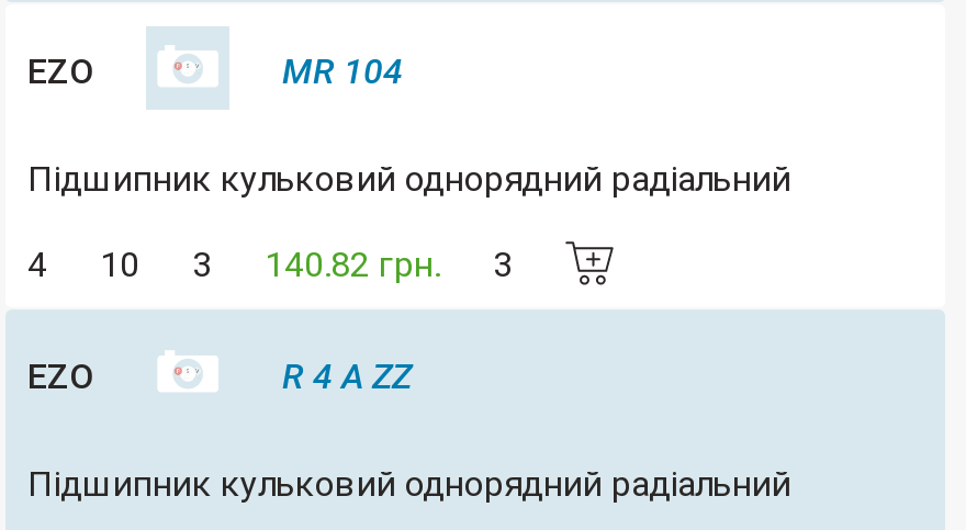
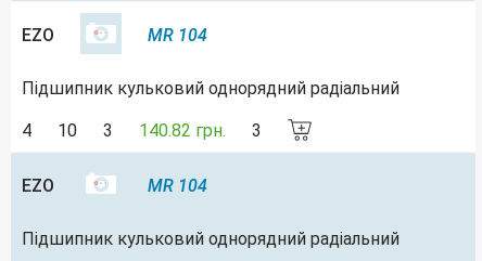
[282,356,412,398] R 4 A ZZ -> [148,176,207,196] MR 104

